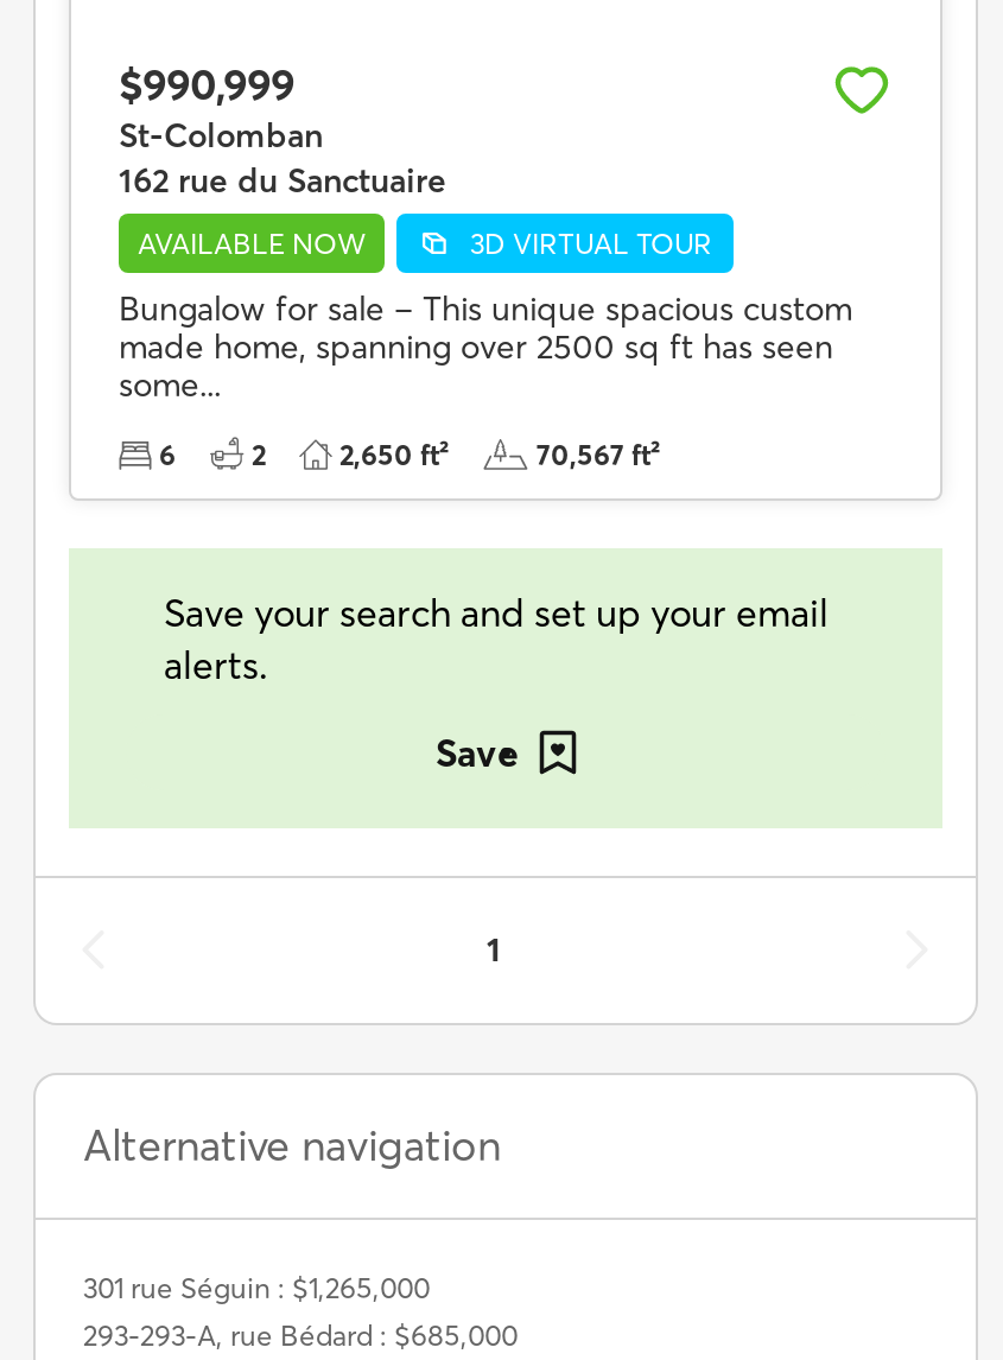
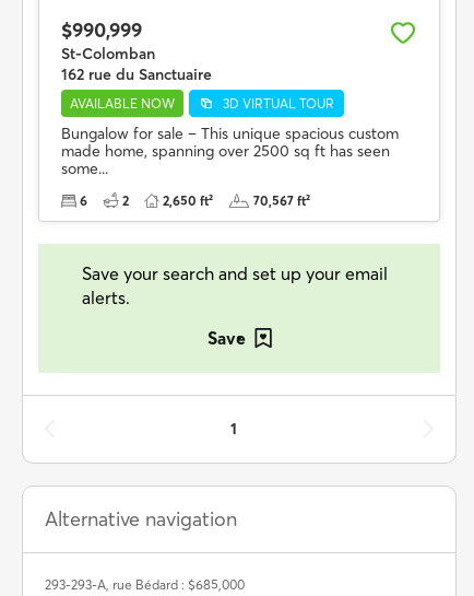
[83,1269,430,1305] 301 rue Séguin : $1,265,000 -> none

